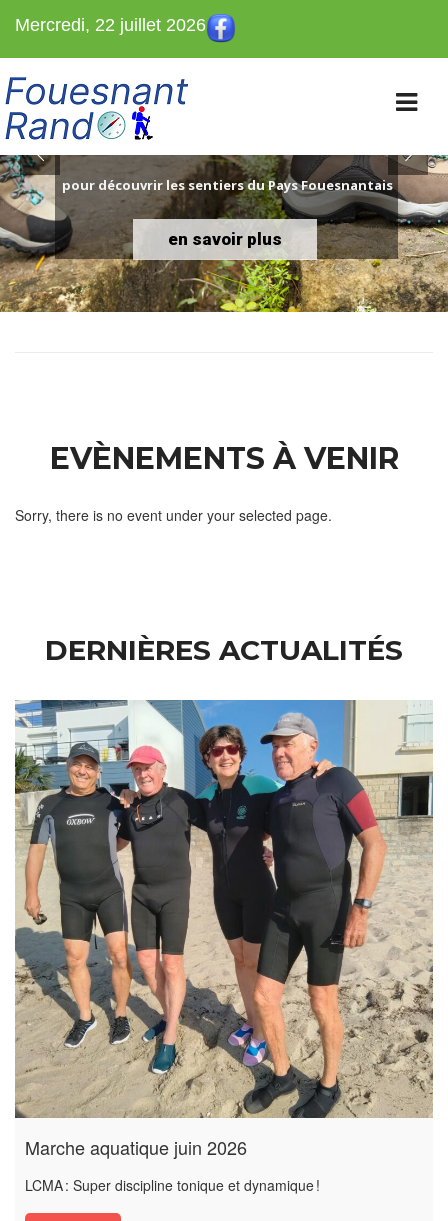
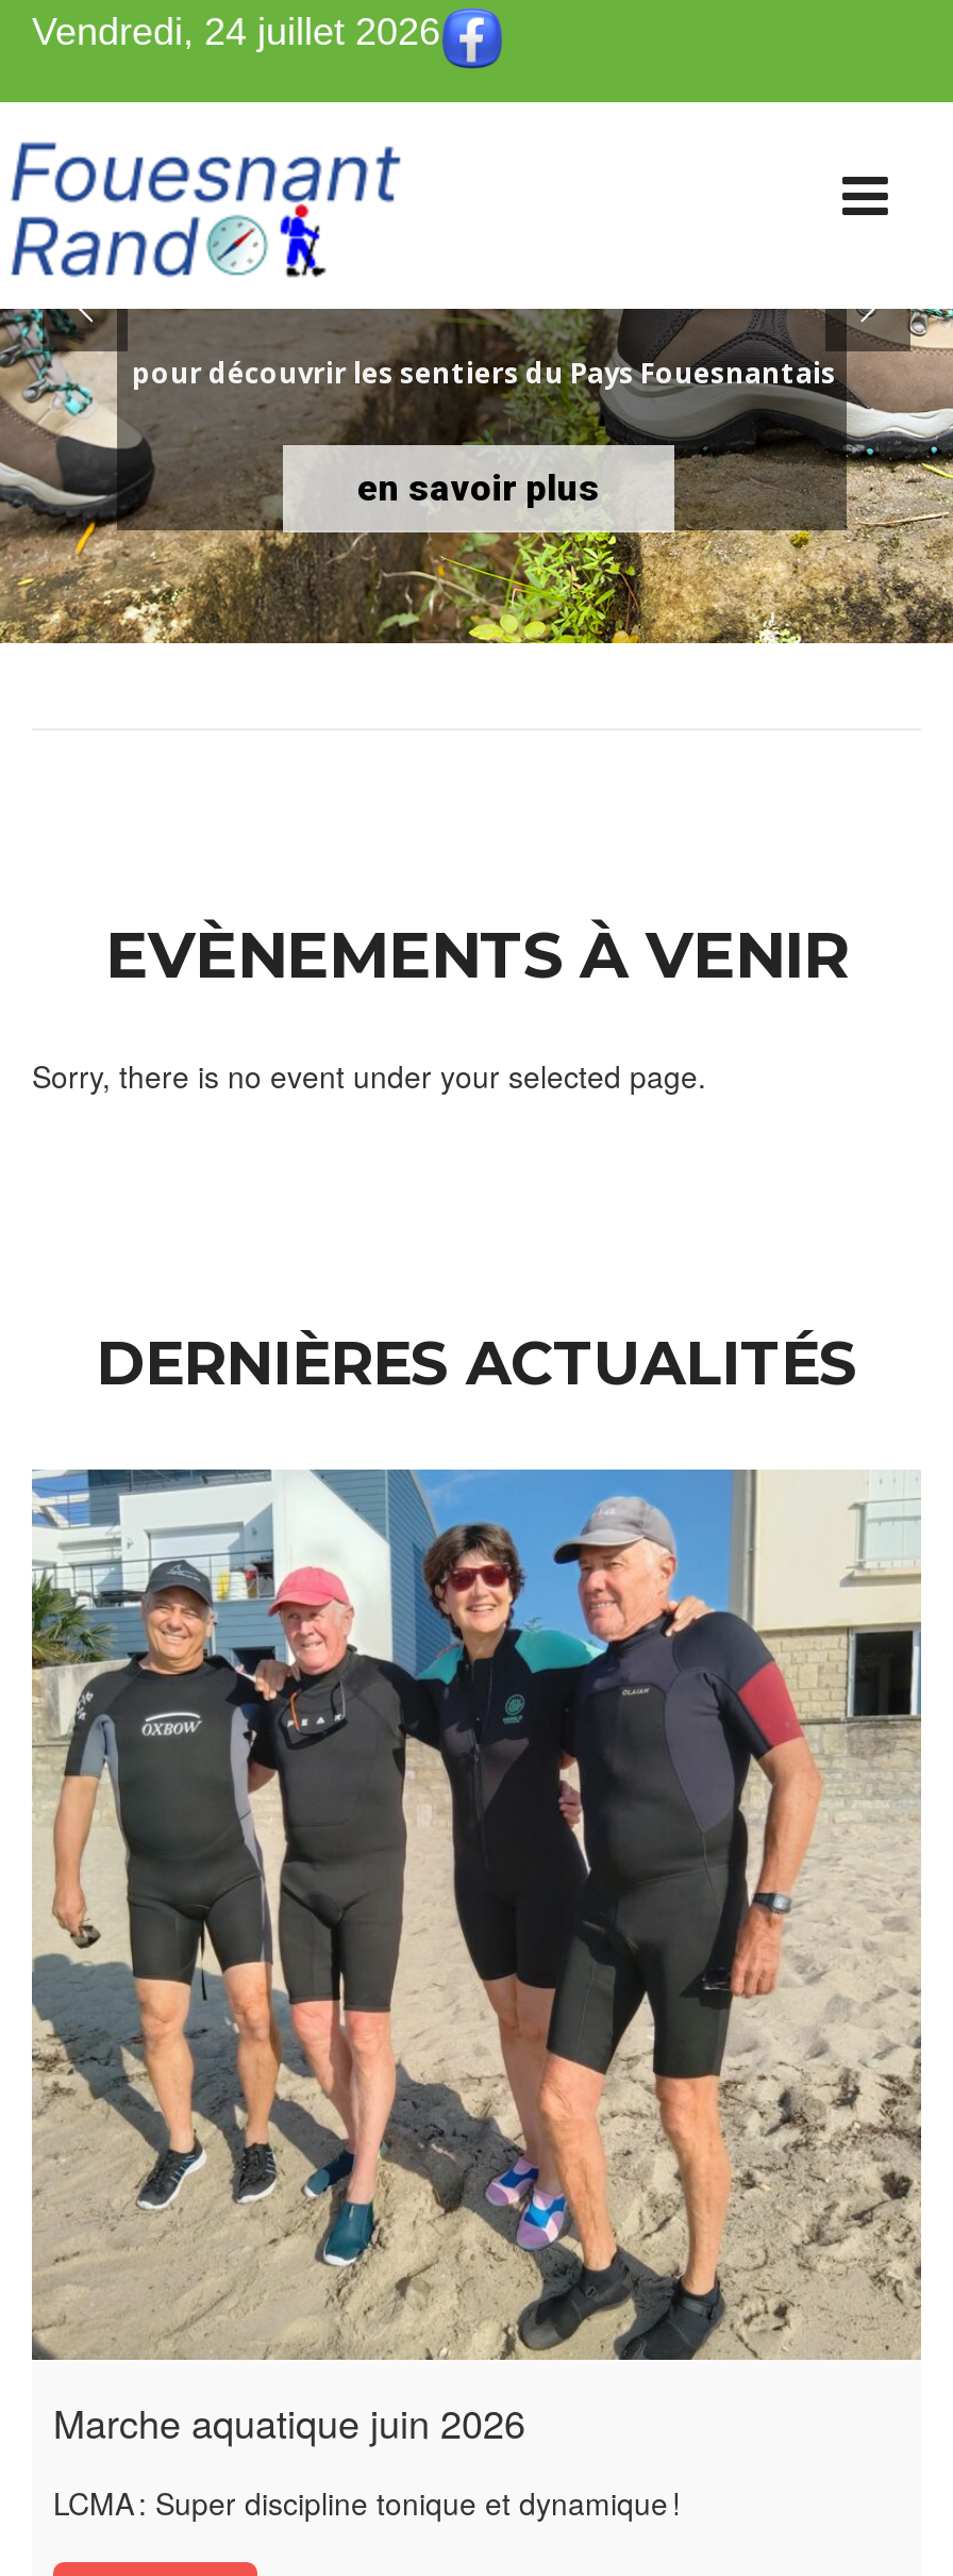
[15,15,206,35] Mercredi, 22 juillet 2026 -> [32,11,440,53] Vendredi, 24 juillet 2026

